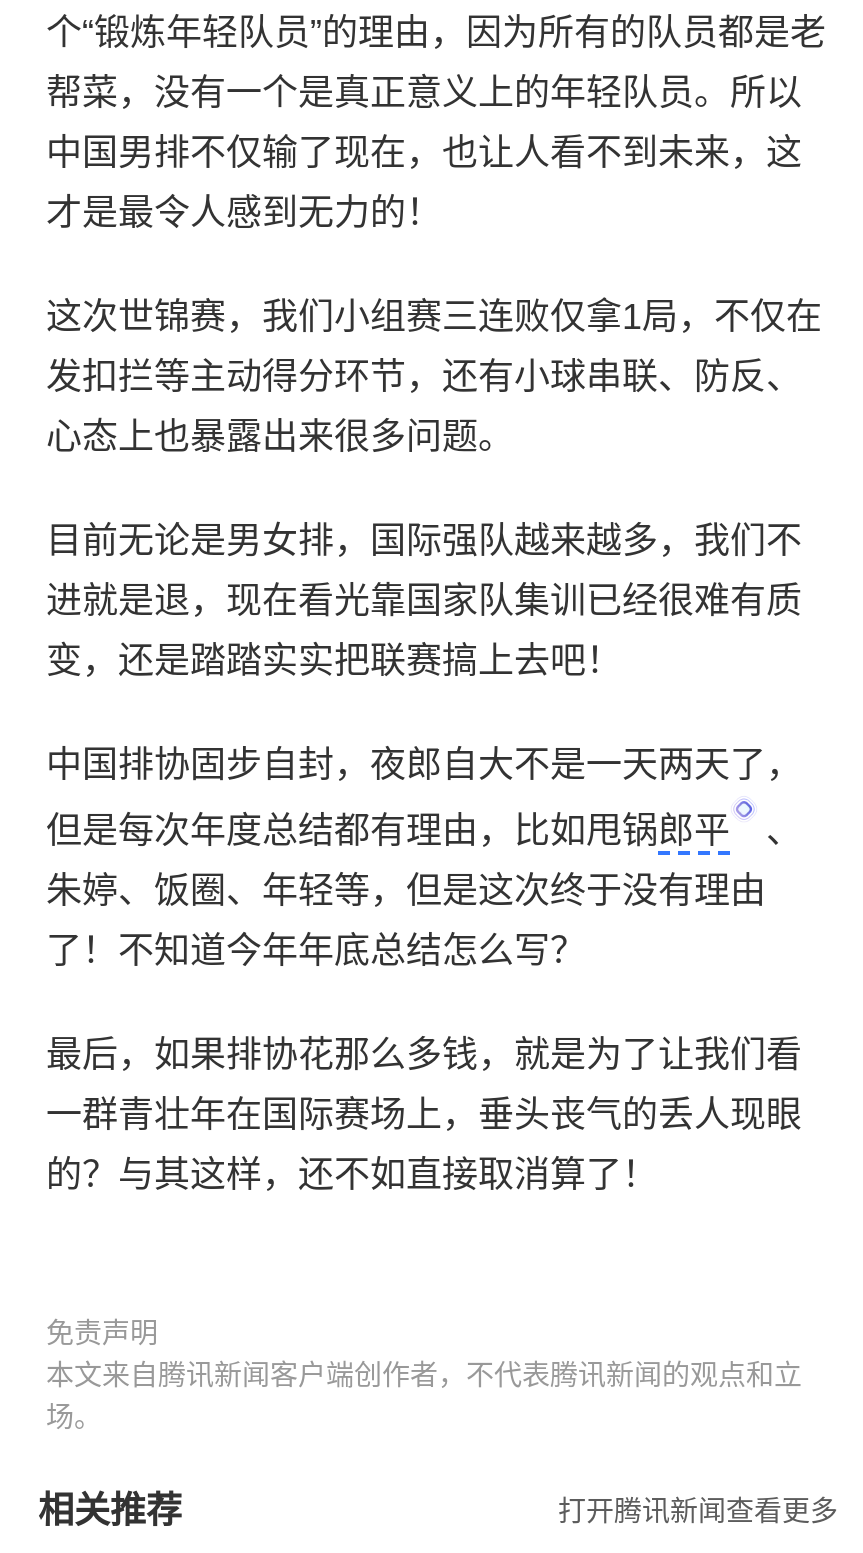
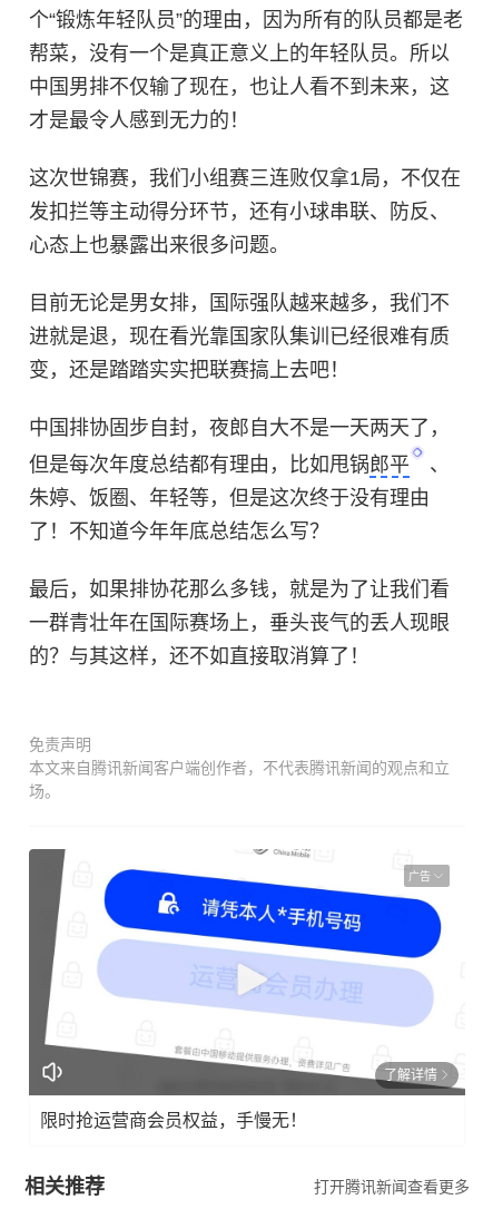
none -> [28,849,466,1096] [image] | 广告
none -> [40,1067,437,1130] 了解详情 | 限时抢运营商会员权益，手慢无！

